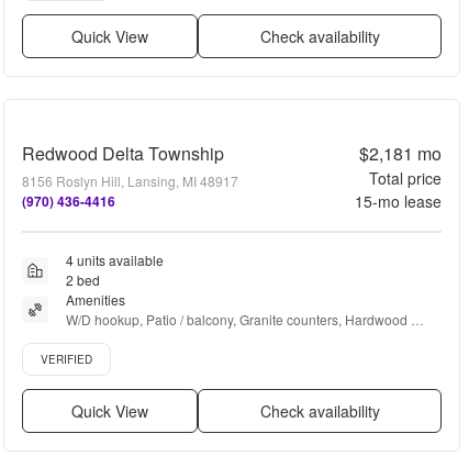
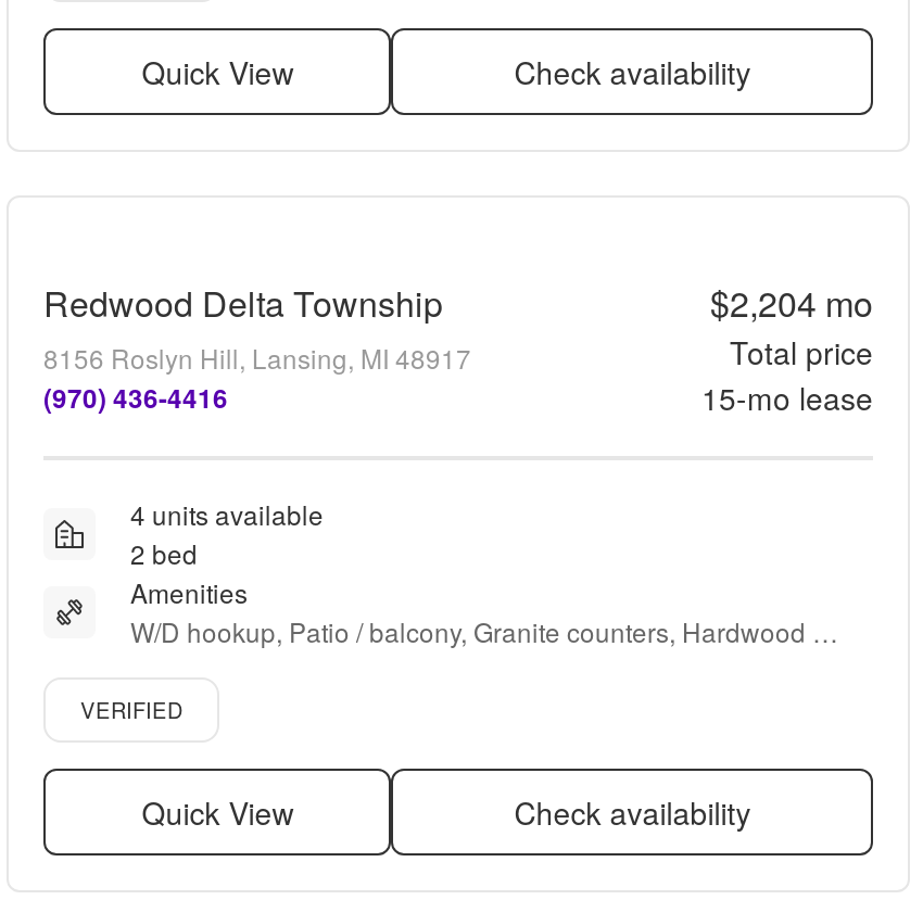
[359,141,442,166] $2,181 mo -> [710,278,873,328] $2,204 mo

